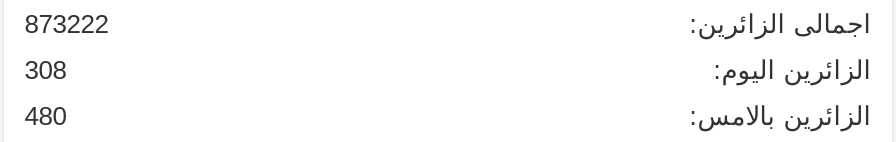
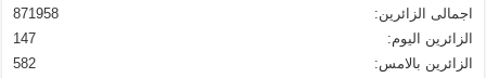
[24,10,108,40] 873222 -> [13,6,59,22] 871958
[24,56,66,86] 308 -> [13,31,36,47] 147
[24,102,66,132] 480 -> [13,56,36,72] 582

